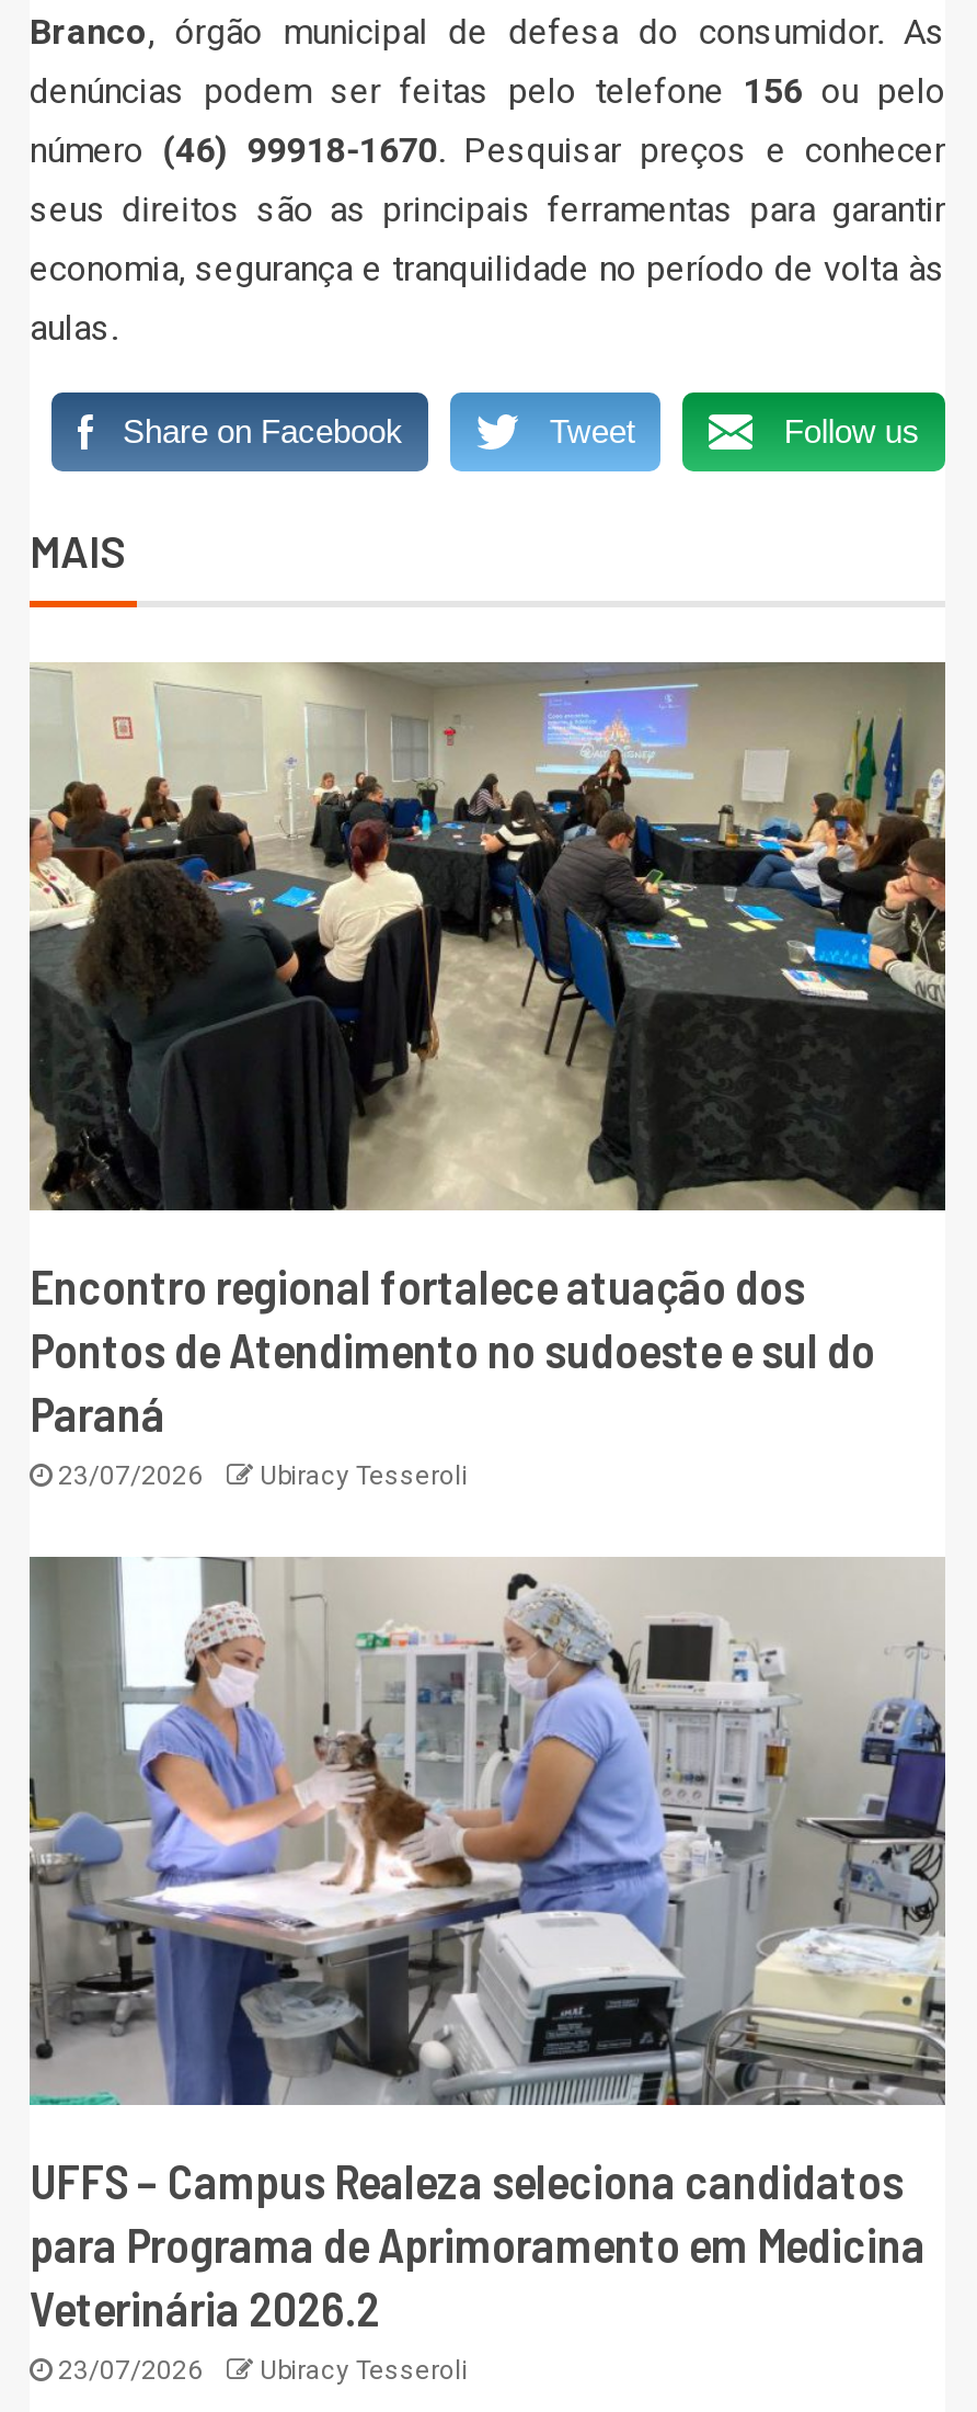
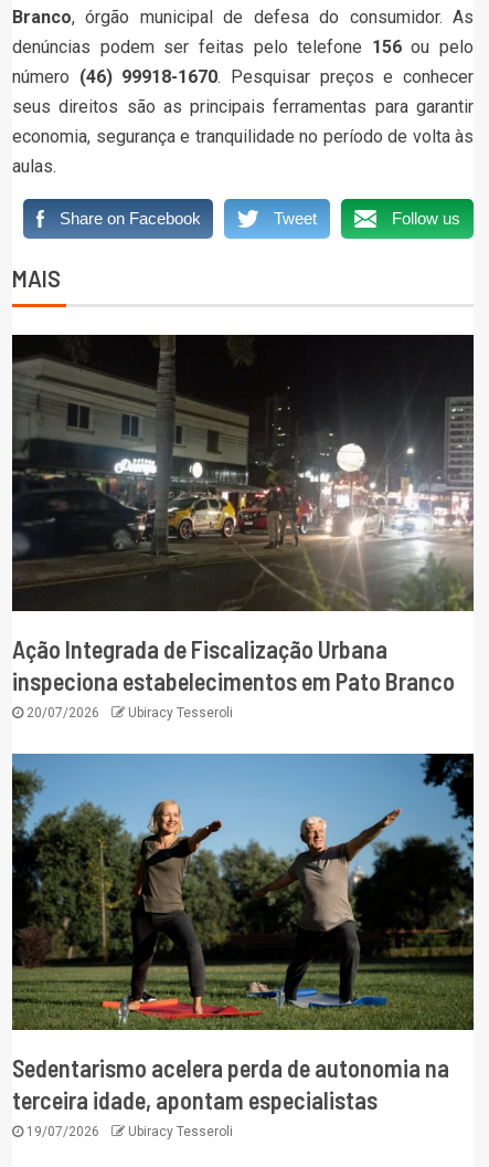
[27,660,947,1493] [image] | Encontro regional fortalece atuação dos | Pontos de Atendimento no sudoeste e sul do | Paraná | 23/07/2026 -> [11,334,475,720] [image] | Ação Integrada de Fiscalização Urbana | inspeciona estabelecimentos em Pato Branco | 20/07/2026
[27,1557,945,2387] [image] | UFFS – Campus Realeza seleciona candidatos | para Programa de Aprimoramento em Medicina | Veterinária 2026.2 | 23/07/2026 -> [12,753,475,1139] [image] | Sedentarismo acelera perda de autonomia na | terceira idade, apontam especialistas | 19/07/2026

